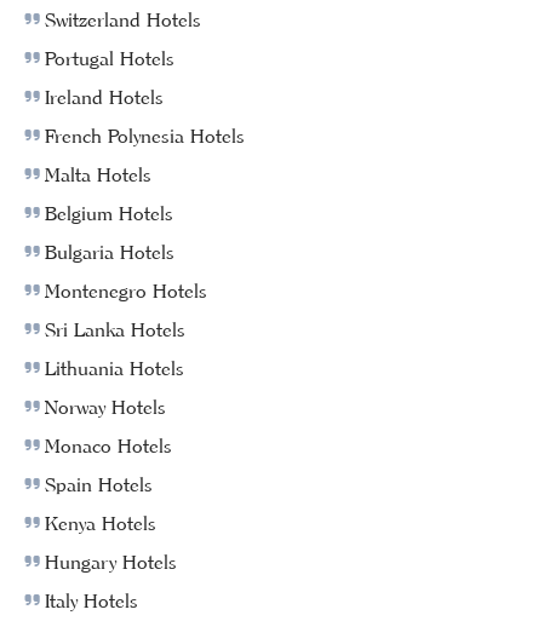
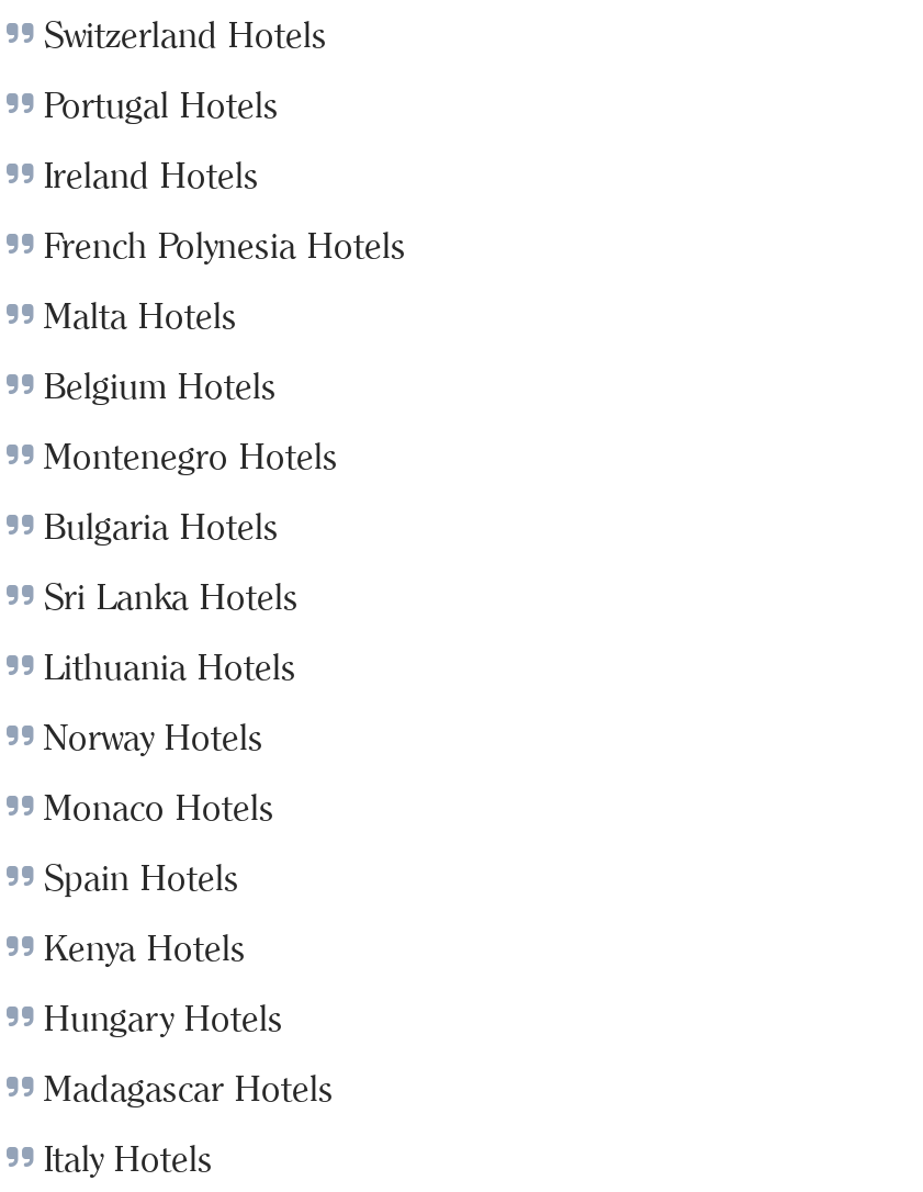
moved [45,279,207,303] -> [44,435,338,479]: Montenegro Hotels
none -> [44,1067,334,1111] Madagascar Hotels

